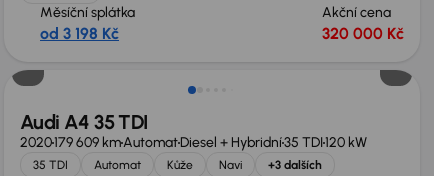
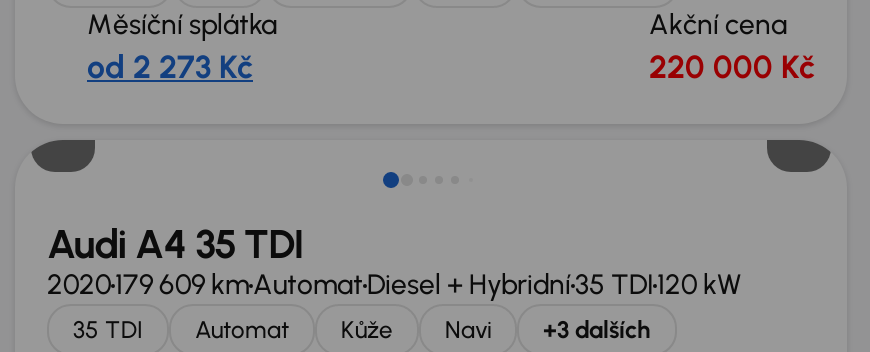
[40,24,119,43] od 3 198 Kč -> [87,48,253,86] od 2 273 Kč
[322,24,404,43] 320 000 Kč -> [649,48,815,86] 220 000 Kč

